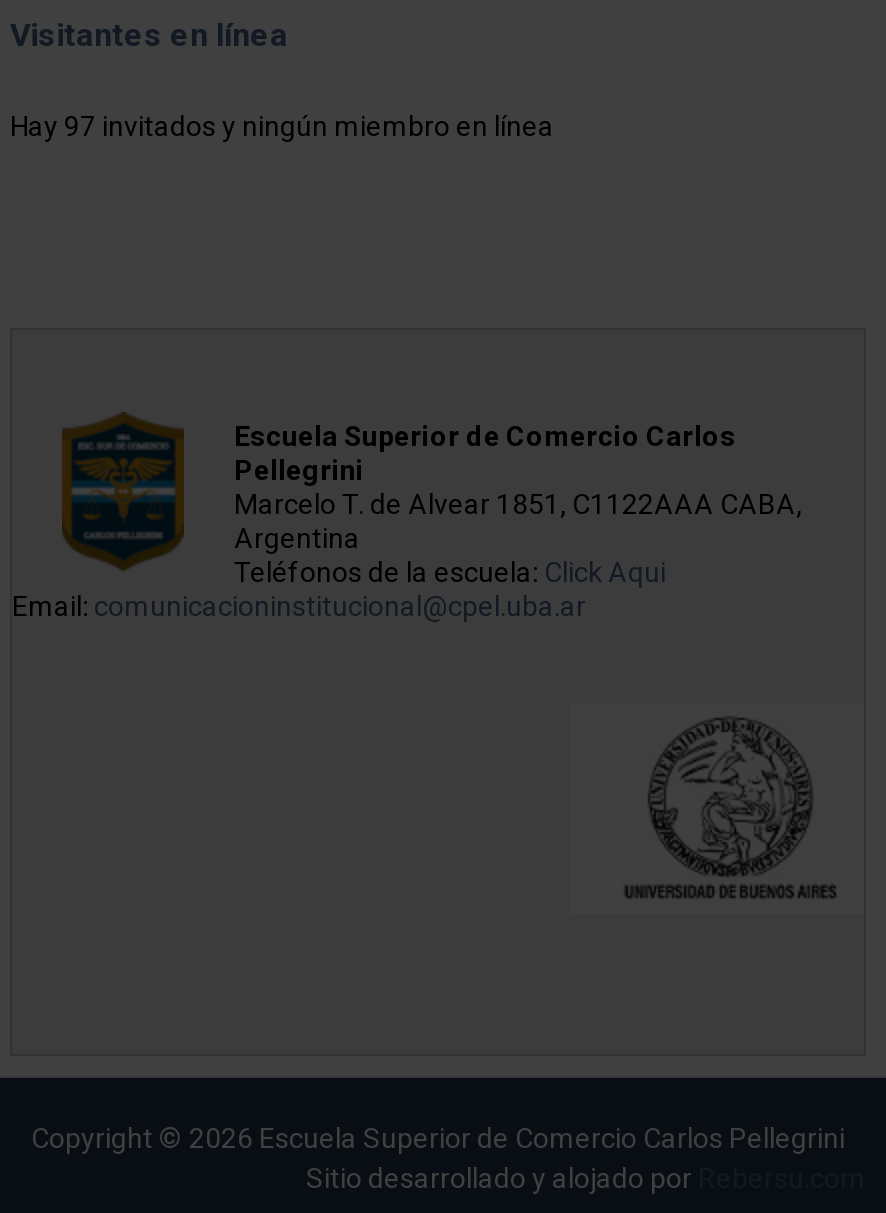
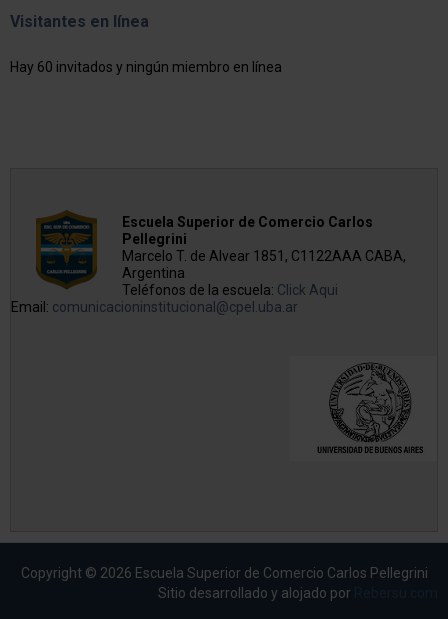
[10,111,554,143] Hay 97 invitados y ningún miembro en línea -> [10,59,282,75] Hay 60 invitados y ningún miembro en línea

